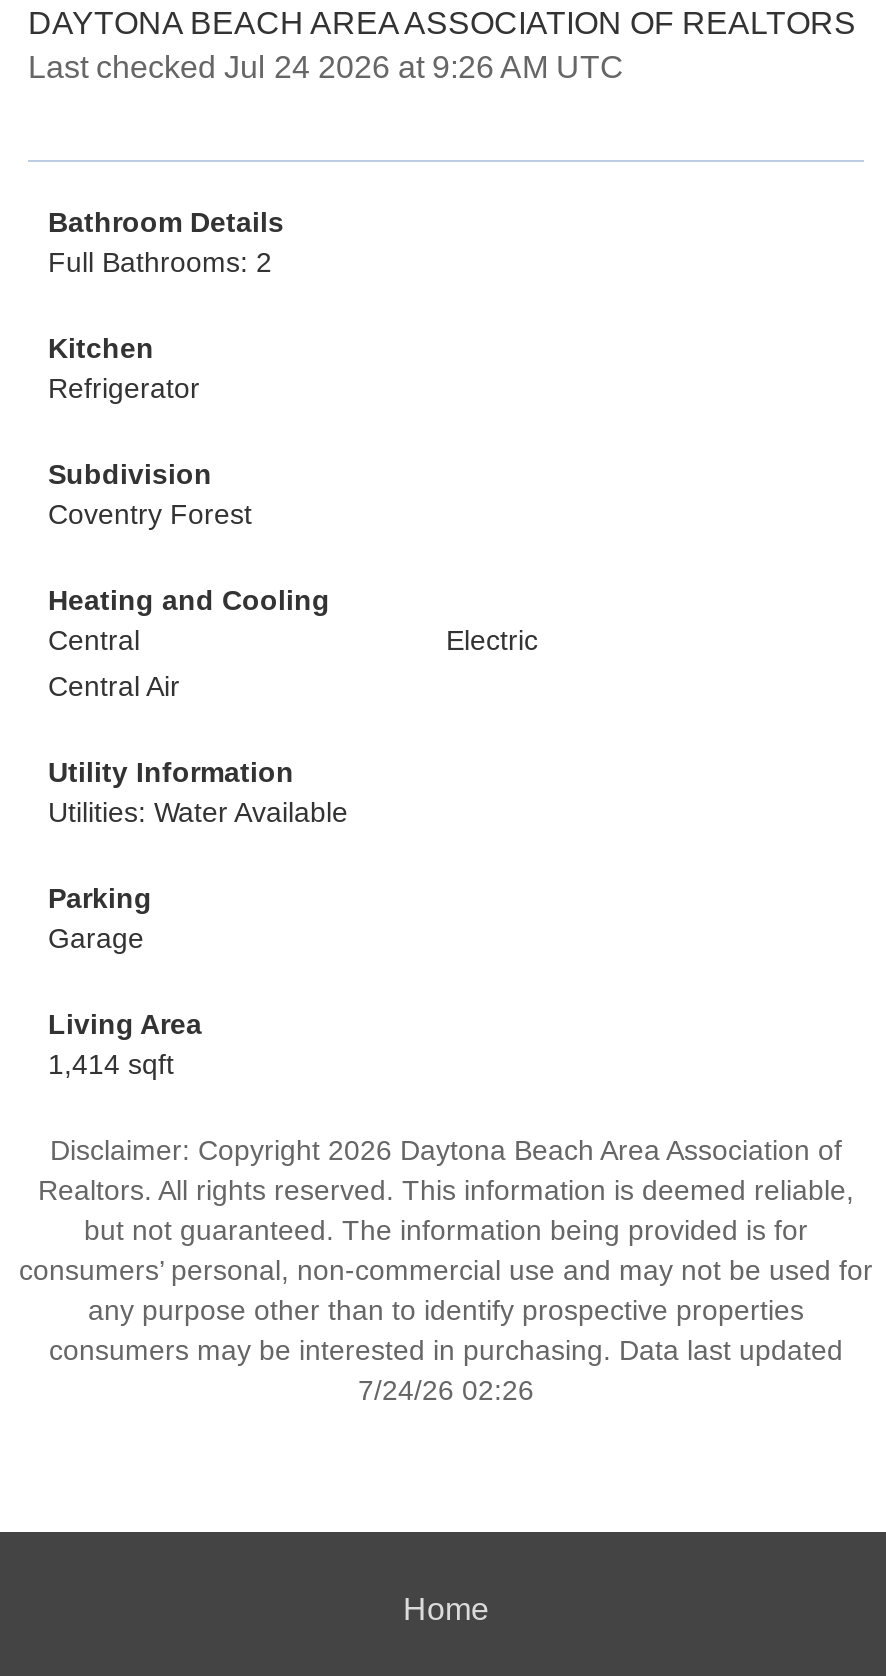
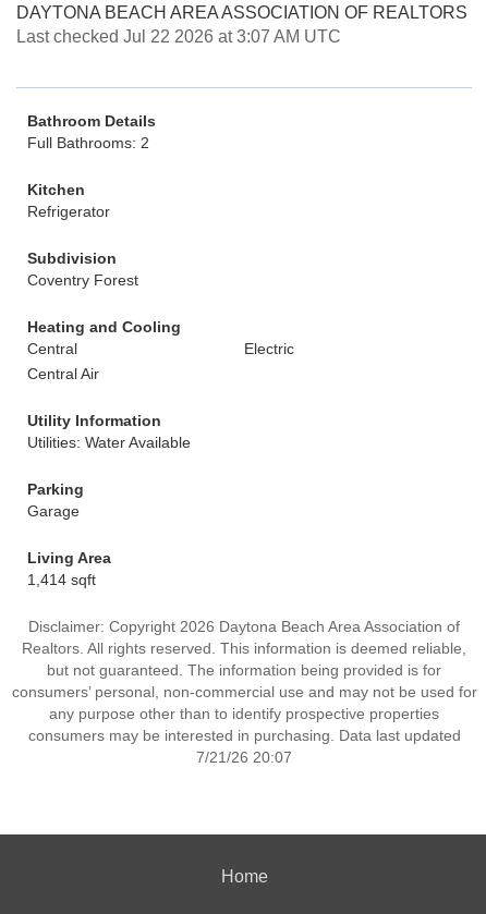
[28,50,624,84] Last checked Jul 24 2026 at 9:26 AM UTC -> [16,27,341,46] Last checked Jul 22 2026 at 3:07 AM UTC
[358,1374,534,1406] 7/24/26 02:26 -> [196,748,292,766] 7/21/26 20:07

